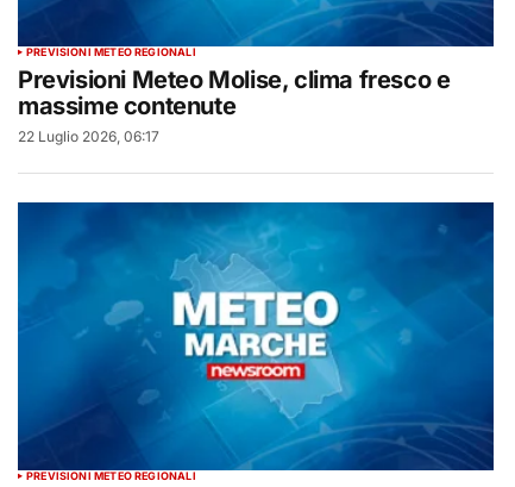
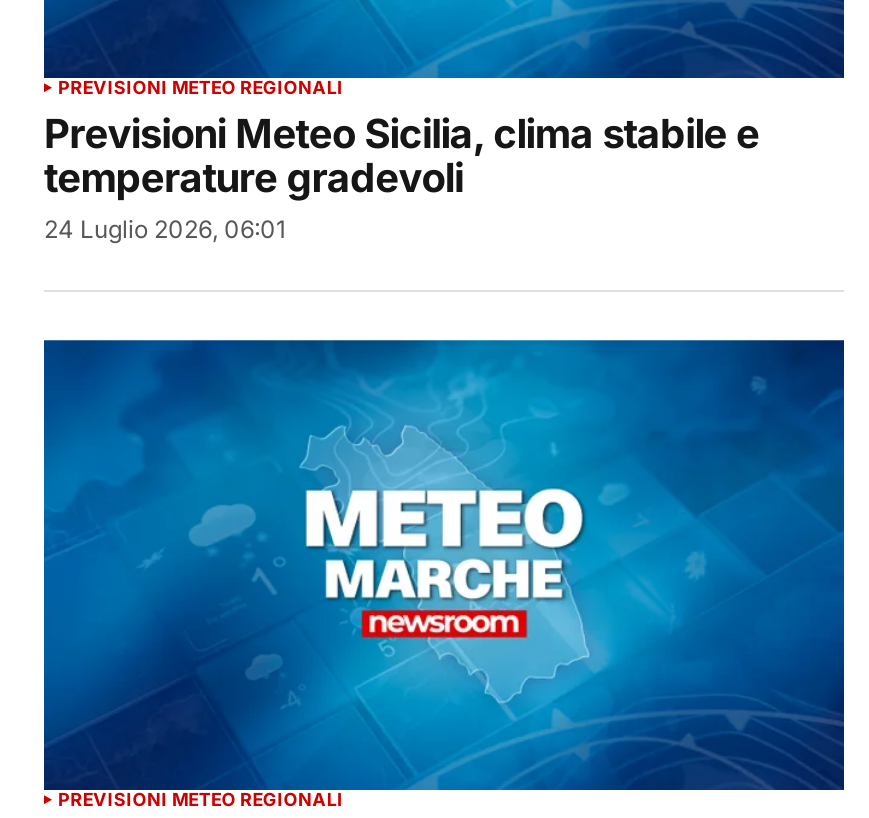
[18,66,450,145] Previsioni Meteo Molise, clima fresco e | massime contenute | 22 Luglio 2026, 06:17 -> [44,110,759,244] Previsioni Meteo Sicilia, clima stabile e | temperature gradevoli | 24 Luglio 2026, 06:01

